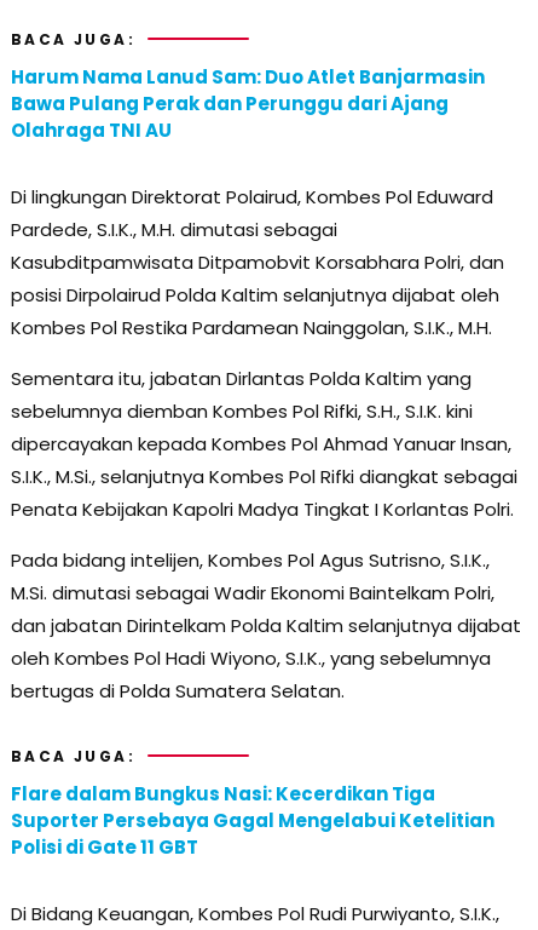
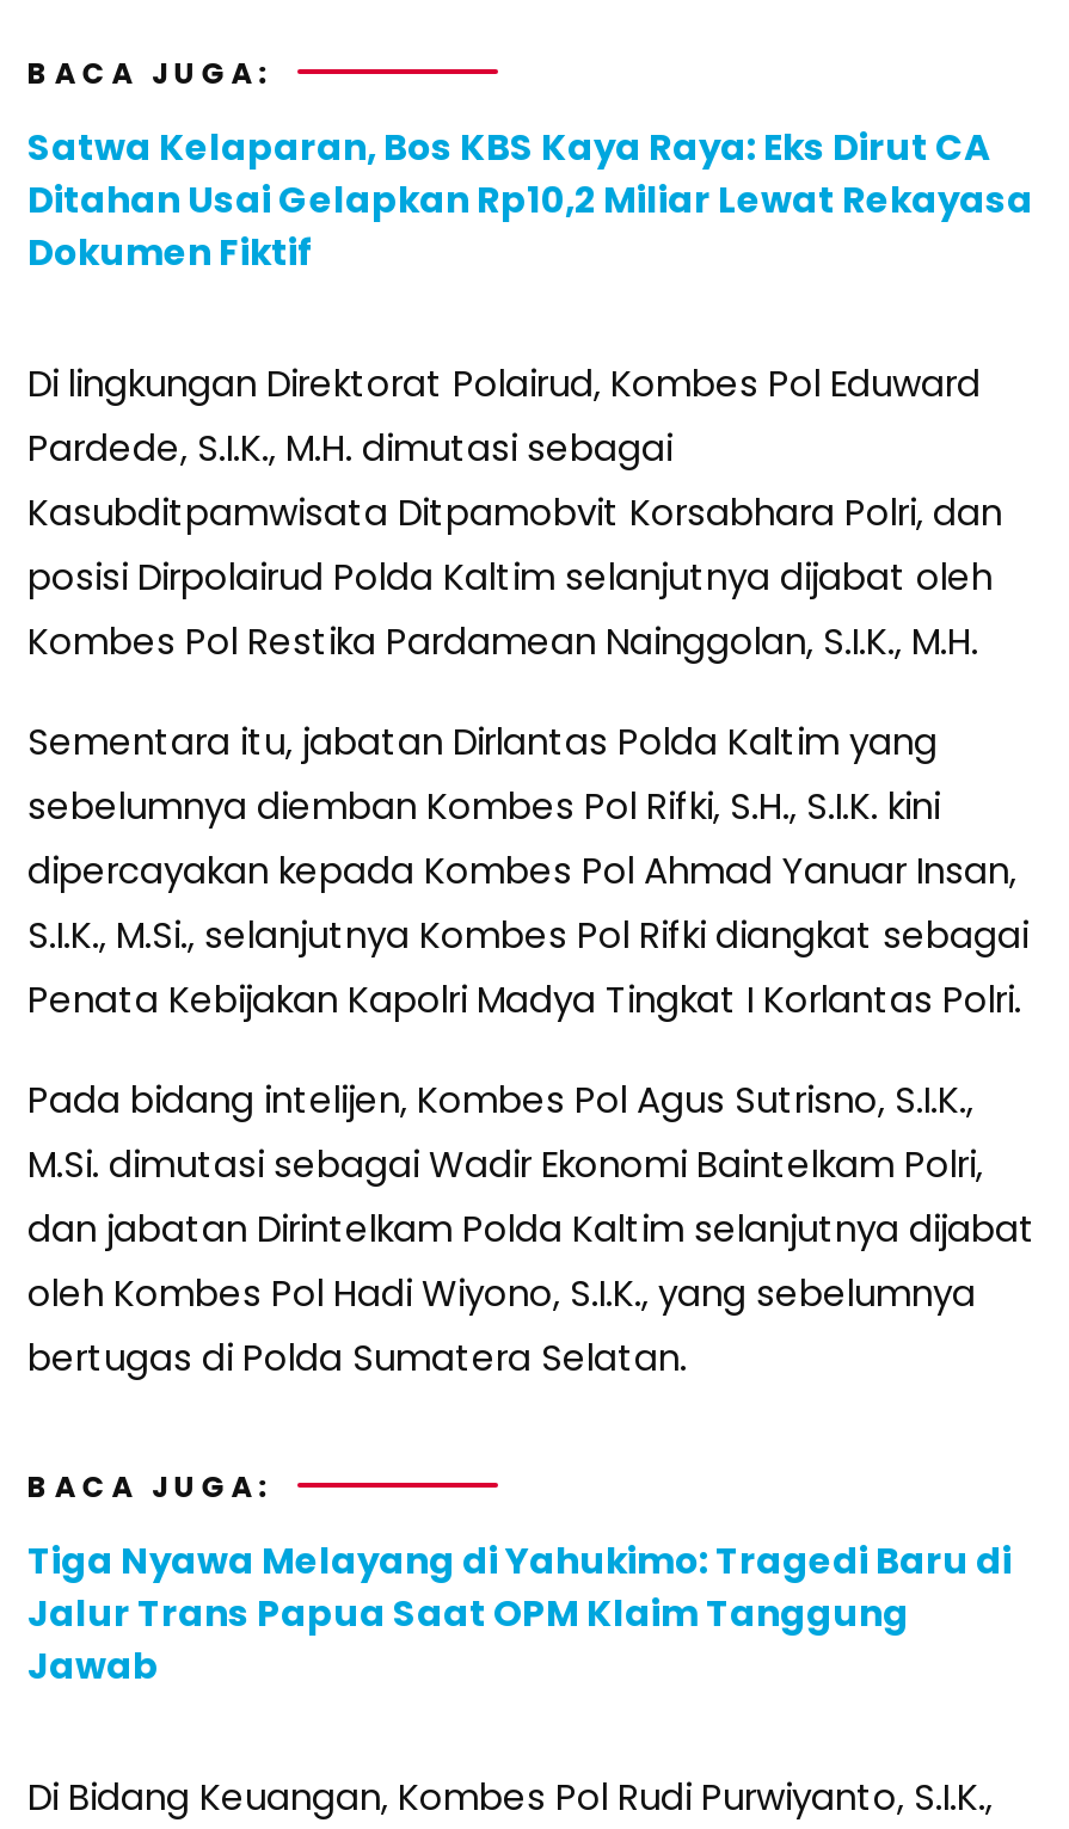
[11,64,485,142] Harum Nama Lanud Sam: Duo Atlet Banjarmasin | Bawa Pulang Perak dan Perunggu dari Ajang | Olahraga TNI AU -> [27,121,1033,276] Satwa Kelaparan, Bos KBS Kaya Raya: Eks Dirut CA | Ditahan Usai Gelapkan Rp10,2 Miliar Lewat Rekayasa | Dokumen Fiktif
[11,780,494,859] Flare dalam Bungkus Nasi: Kecerdikan Tiga | Suporter Persebaya Gagal Mengelabui Ketelitian | Polisi di Gate 11 GBT -> [27,1534,1012,1689] Tiga Nyawa Melayang di Yahukimo: Tragedi Baru di | Jalur Trans Papua Saat OPM Klaim Tanggung | Jawab

